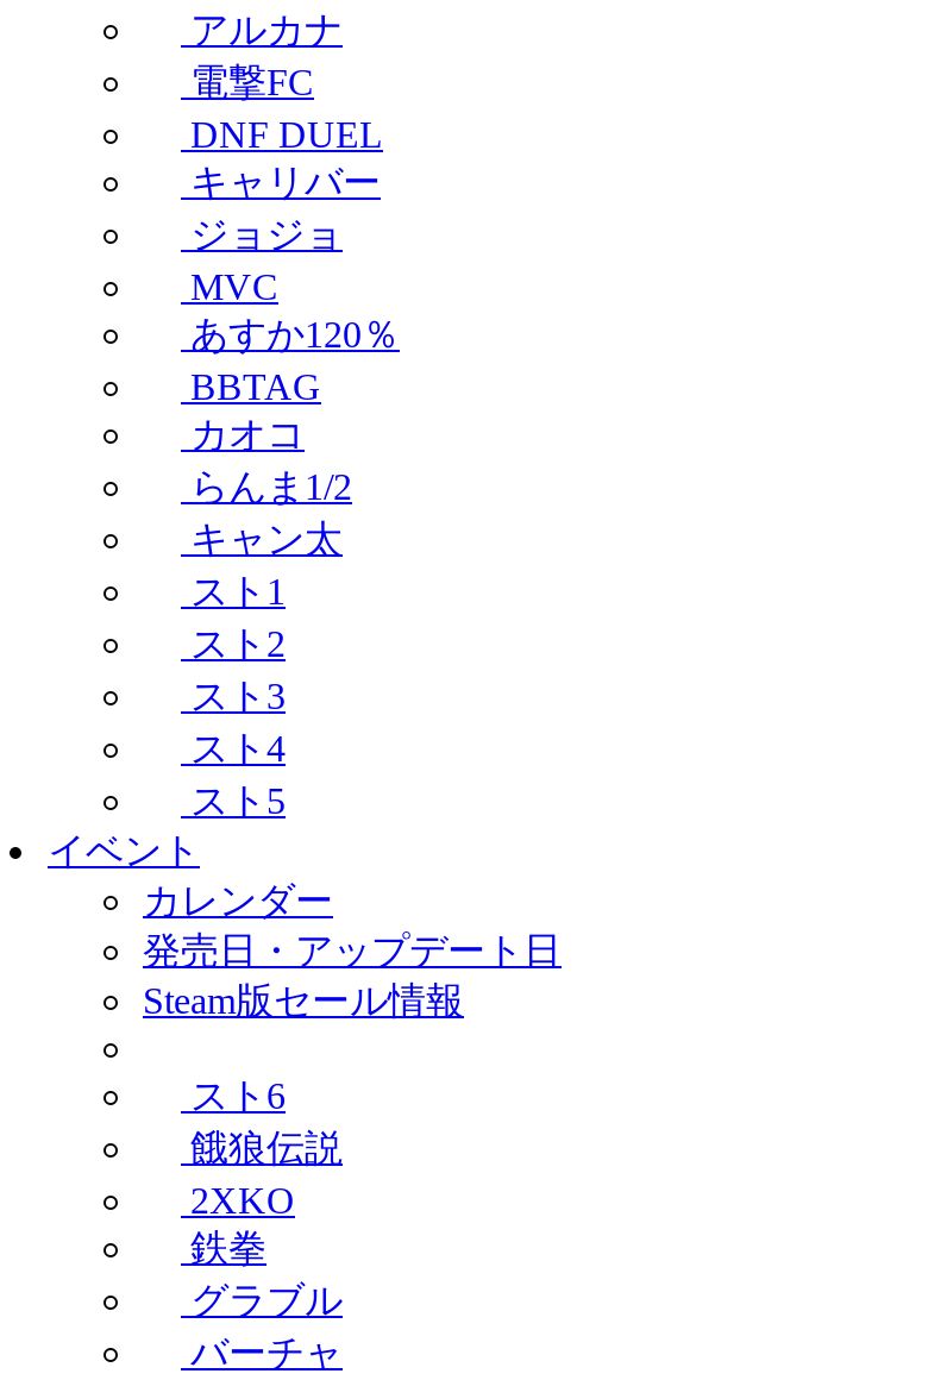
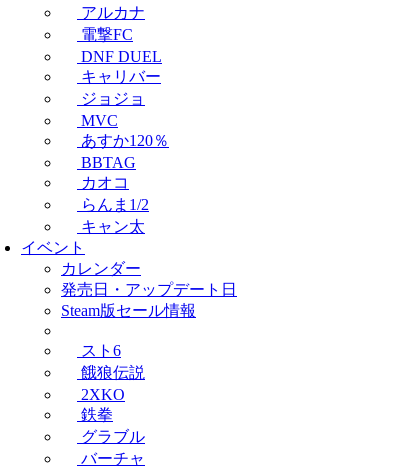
[181,571,286,821] スト1 | スト2 | スト3 | スト4 | スト5 -> none

